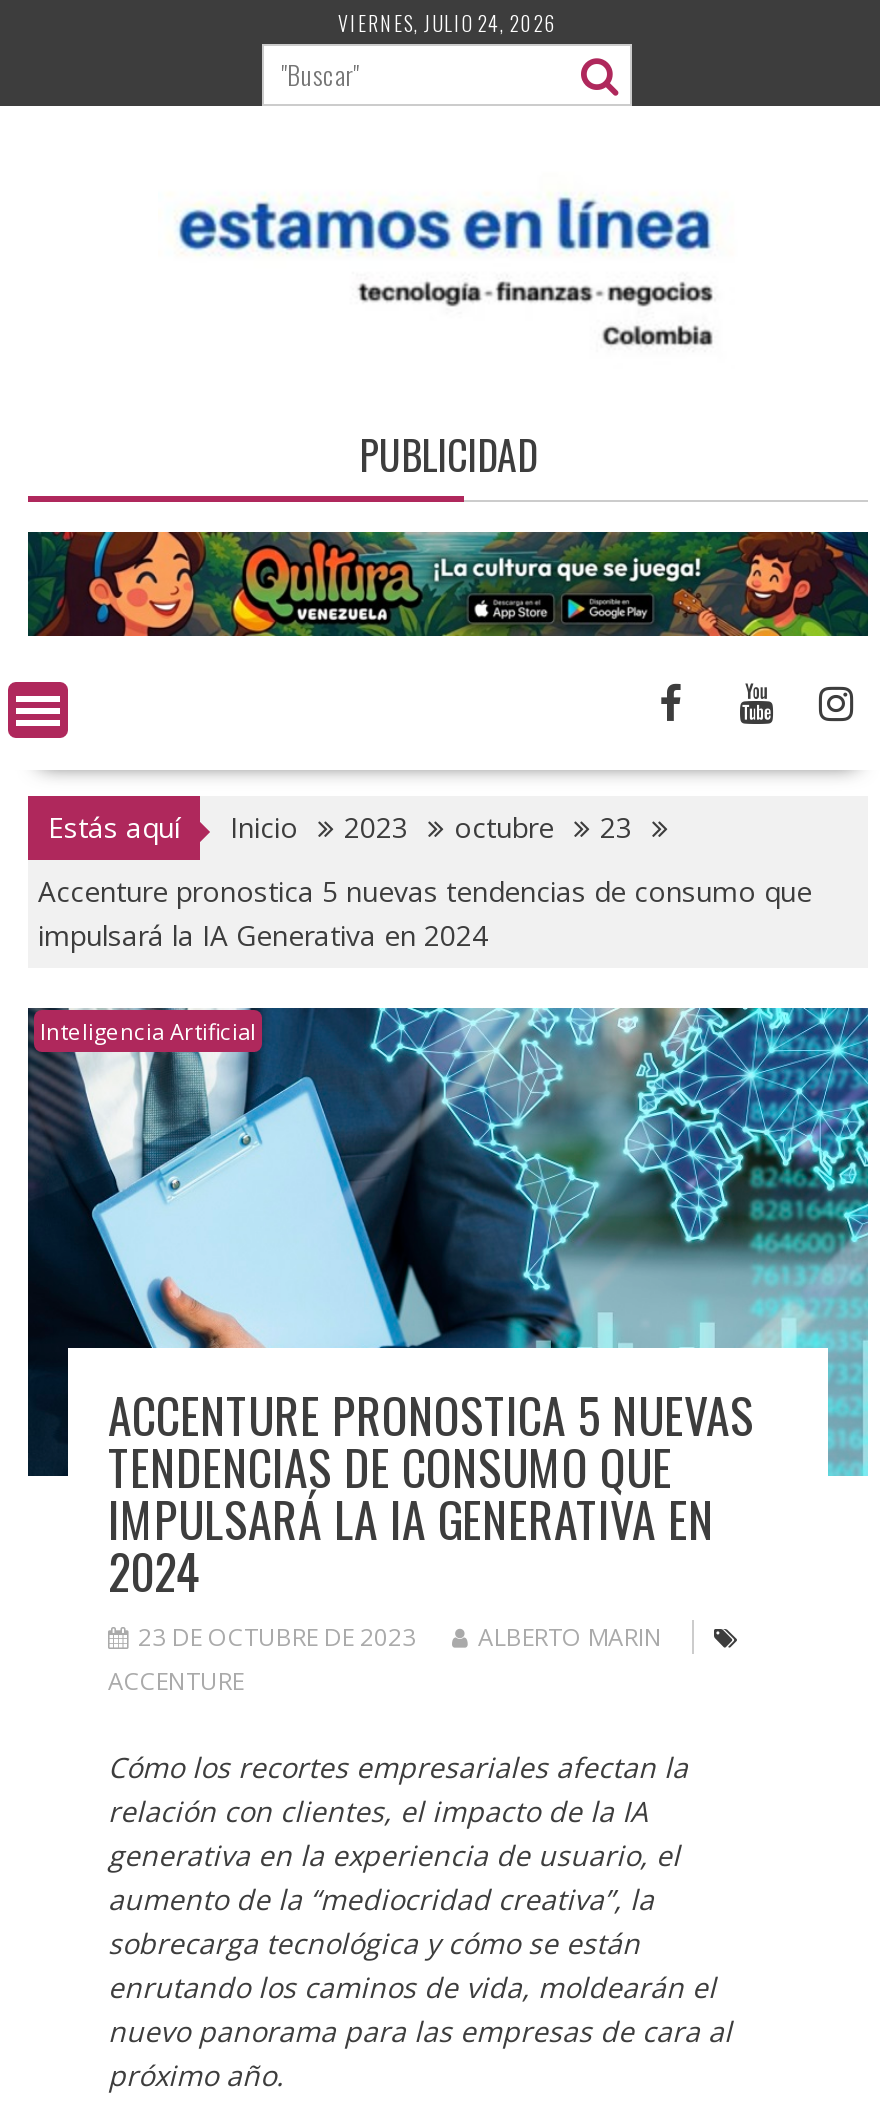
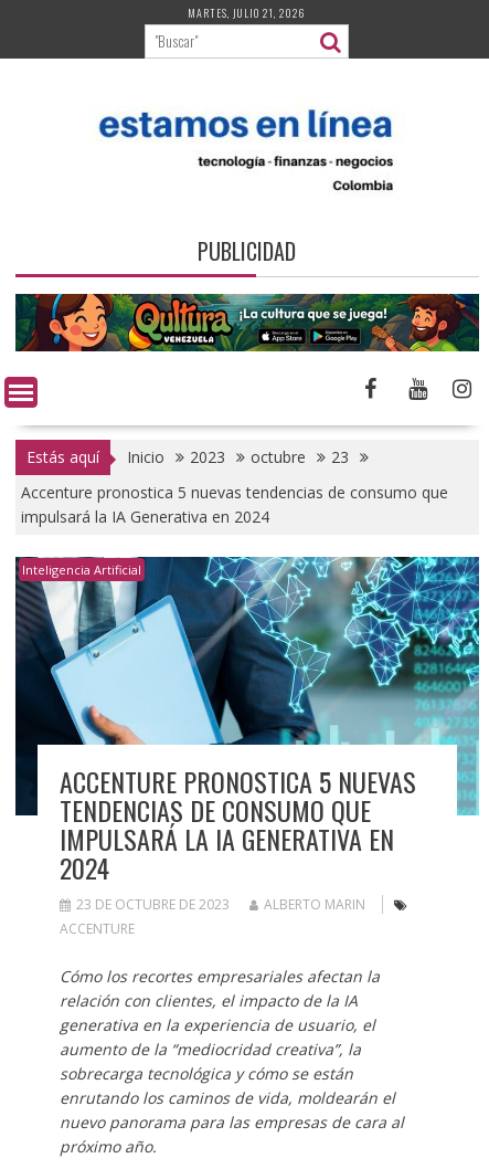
[338,8,558,38] VIERNES, JULIO 24, 2026 -> [188,4,306,21] MARTES, JULIO 21, 2026

